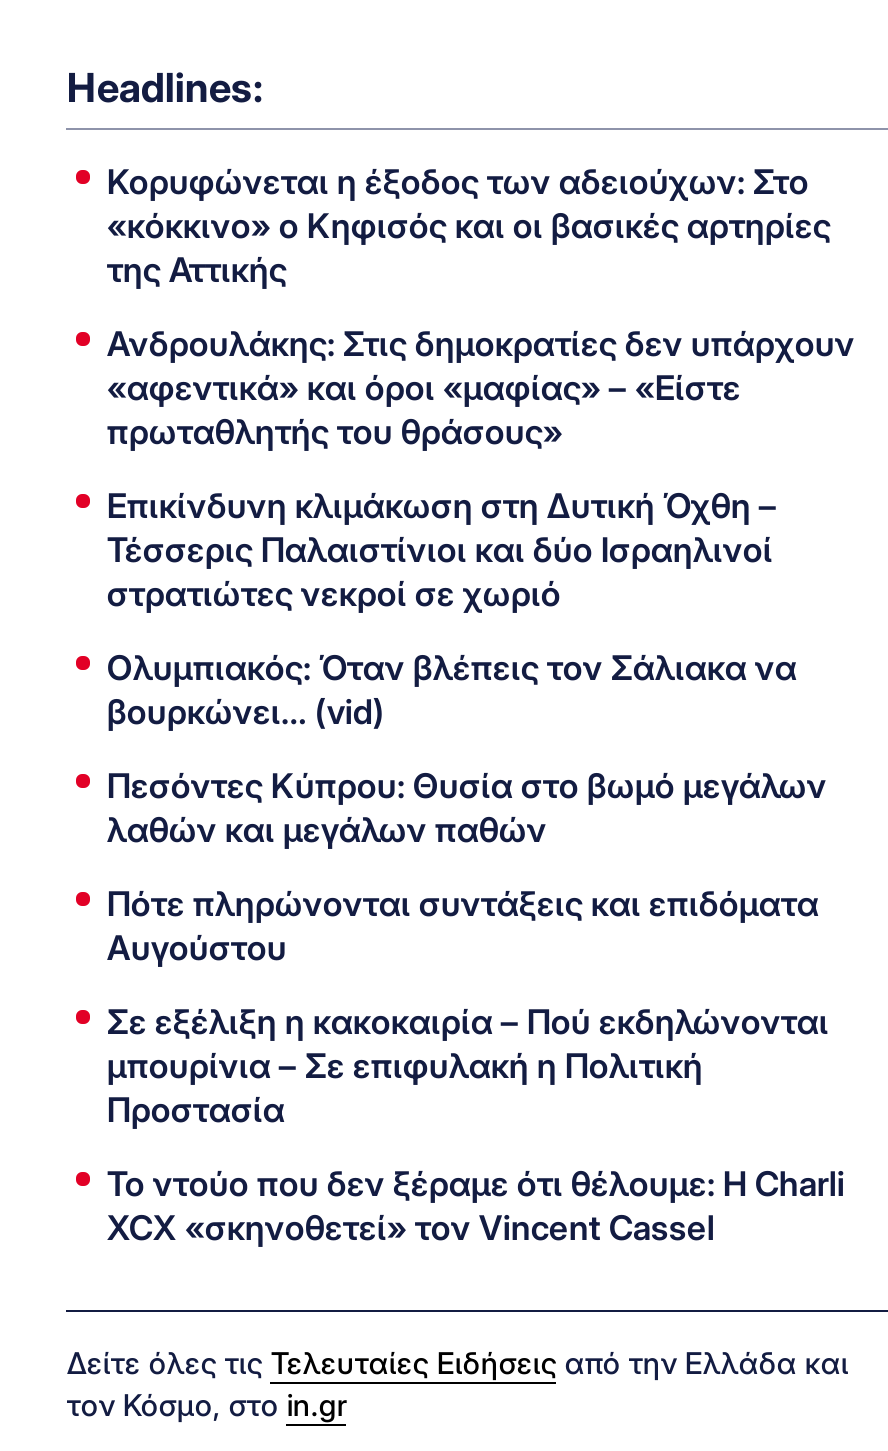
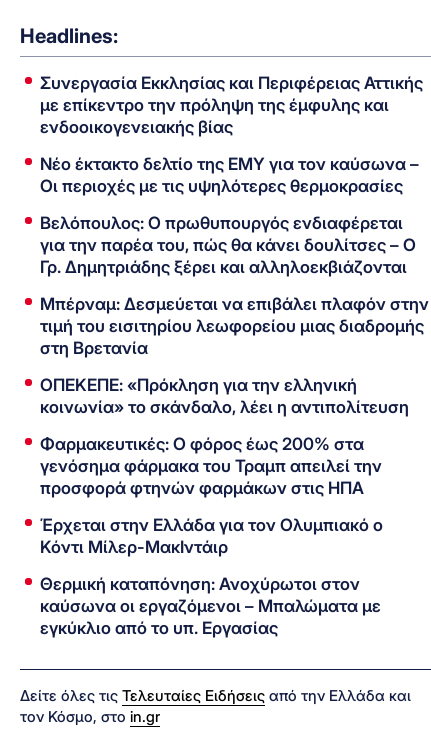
[107,161,831,289] Κορυφώνεται η έξοδος των αδειούχων: Στο | «κόκκινο» ο Κηφισός και οι βασικές αρτηρίες | της Αττικής -> [40,73,423,137] Συνεργασία Εκκλησίας και Περιφέρειας Αττικής | με επίκεντρο την πρόληψη της έμφυλης και | ενδοοικογενειακής βίας
[107,323,855,451] Ανδρουλάκης: Στις δημοκρατίες δεν υπάρχουν | «αφεντικά» και όροι «μαφίας» – «Είστε | πρωταθλητής του θράσους» -> [40,154,419,196] Νέο έκτακτο δελτίο της ΕΜΥ για τον καύσωνα – | Οι περιοχές με τις υψηλότερες θερμοκρασίες
[107,485,777,613] Επικίνδυνη κλιμάκωση στη Δυτική Όχθη – | Τέσσερις Παλαιστίνιοι και δύο Ισραηλινοί | στρατιώτες νεκροί σε χωριό -> [40,213,416,277] Βελόπουλος: Ο πρωθυπουργός ενδιαφέρεται | για την παρέα του, πώς θα κάνει δουλίτσες – Ο | Γρ. Δημητριάδης ξέρει και αλληλοεκβιάζονται
[107,647,797,731] Ολυμπιακός: Όταν βλέπεις τον Σάλιακα να | βουρκώνει… (vid) -> [40,294,429,358] Μπέρναμ: Δεσμεύεται να επιβάλει πλαφόν στην | τιμή του εισιτηρίου λεωφορείου μιας διαδρομής | στη Βρετανία
[107,765,827,849] Πεσόντες Κύπρου: Θυσία στο βωμό μεγάλων | λαθών και μεγάλων παθών -> [40,375,409,417] ΟΠΕΚΕΠΕ: «Πρόκληση για την ελληνική | κοινωνία» το σκάνδαλο, λέει η αντιπολίτευση
[107,883,819,967] Πότε πληρώνονται συντάξεις και επιδόματα | Αυγούστου -> [40,434,382,498] Φαρμακευτικές: Ο φόρος έως 200% στα | γενόσημα φάρμακα του Τραμπ απειλεί την | προσφορά φτηνών φαρμάκων στις ΗΠΑ
[107,1001,829,1129] Σε εξέλιξη η κακοκαιρία – Πού εκδηλώνονται | μπουρίνια – Σε επιφυλακή η Πολιτική | Προστασία -> [40,515,383,557] Έρχεται στην Ελλάδα για τον Ολυμπιακό ο | Κόντι Μίλερ-ΜακΙντάιρ
[107,1163,845,1247] Το ντούο που δεν ξέραμε ότι θέλουμε: Η Charli | XCX «σκηνοθετεί» τον Vincent Cassel -> [40,574,381,638] Θερμική καταπόνηση: Ανοχύρωτοι στον | καύσωνα οι εργαζόμενοι – Μπαλώματα με | εγκύκλιο από το υπ. Εργασίας

